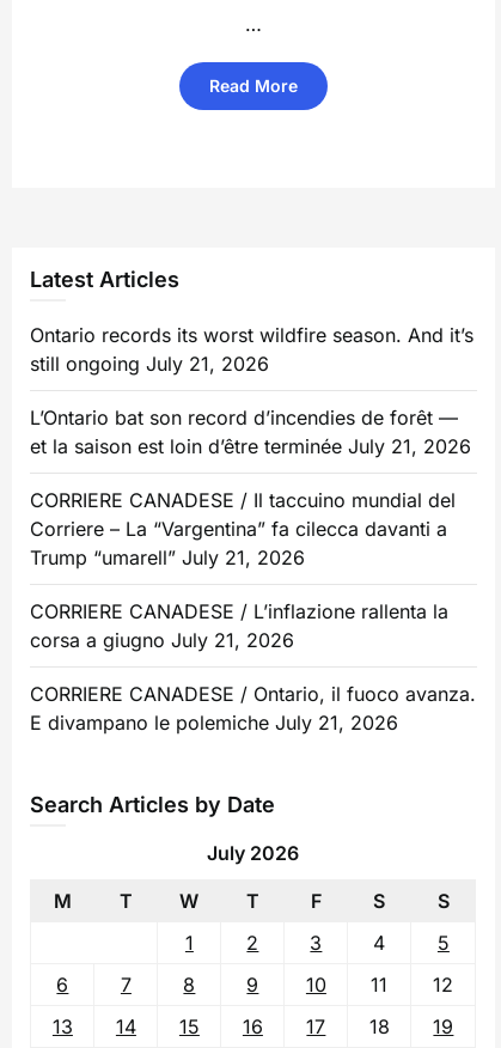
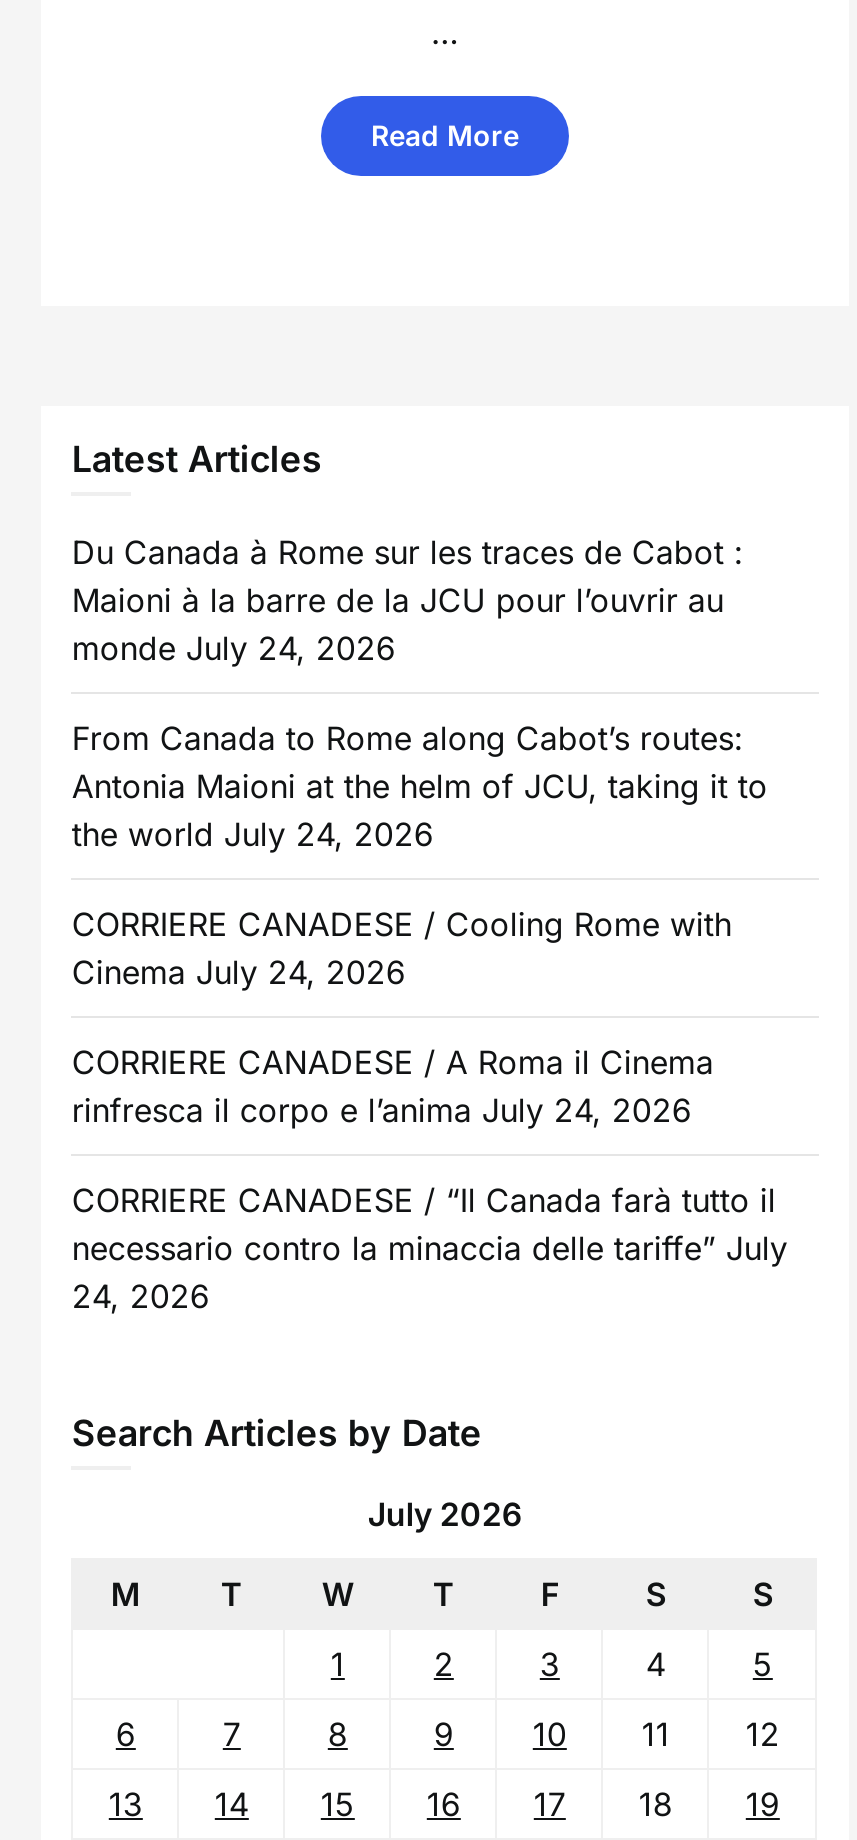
[30,323,474,376] Ontario records its worst wildfire season. And it’s | still ongoing July 21, 2026 -> [72,533,744,669] Du Canada à Rome sur les traces de Cabot : | Maioni à la barre de la JCU pour l’ouvrir au | monde July 24, 2026
[30,406,472,459] L’Ontario bat son record d’incendies de forêt — | et la saison est loin d’être terminée July 21, 2026 -> [72,719,768,855] From Canada to Rome along Cabot’s routes: | Antonia Maioni at the helm of JCU, taking it to | the world July 24, 2026
[30,488,456,570] CORRIERE CANADESE / Il taccuino mundial del | Corriere – La “Vargentina” fa cilecca davanti a | Trump “umarell” July 21, 2026 -> [72,905,732,993] CORRIERE CANADESE / Cooling Rome with | Cinema July 24, 2026
[30,600,449,652] CORRIERE CANADESE / L’inflazione rallenta la | corsa a giugno July 21, 2026 -> [72,1043,714,1131] CORRIERE CANADESE / A Roma il Cinema | rinfresca il corpo e l’anima July 24, 2026
[30,682,476,735] CORRIERE CANADESE / Ontario, il fuoco avanza. | E divampano le polemiche July 21, 2026 -> [72,1181,788,1317] CORRIERE CANADESE / “Il Canada farà tutto il | necessario contro la minaccia delle tariffe” July | 24, 2026

